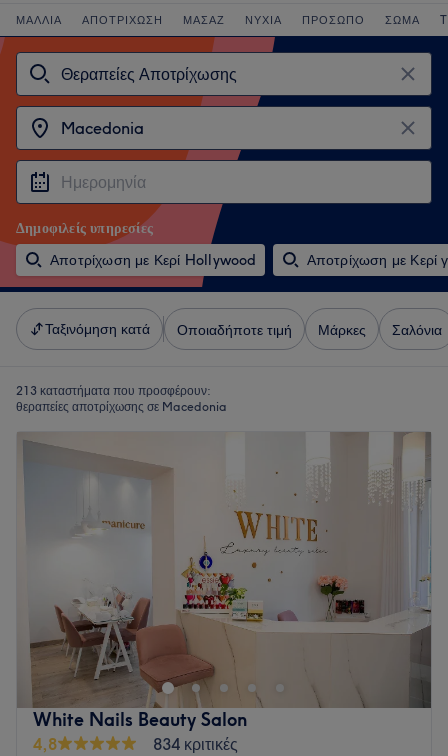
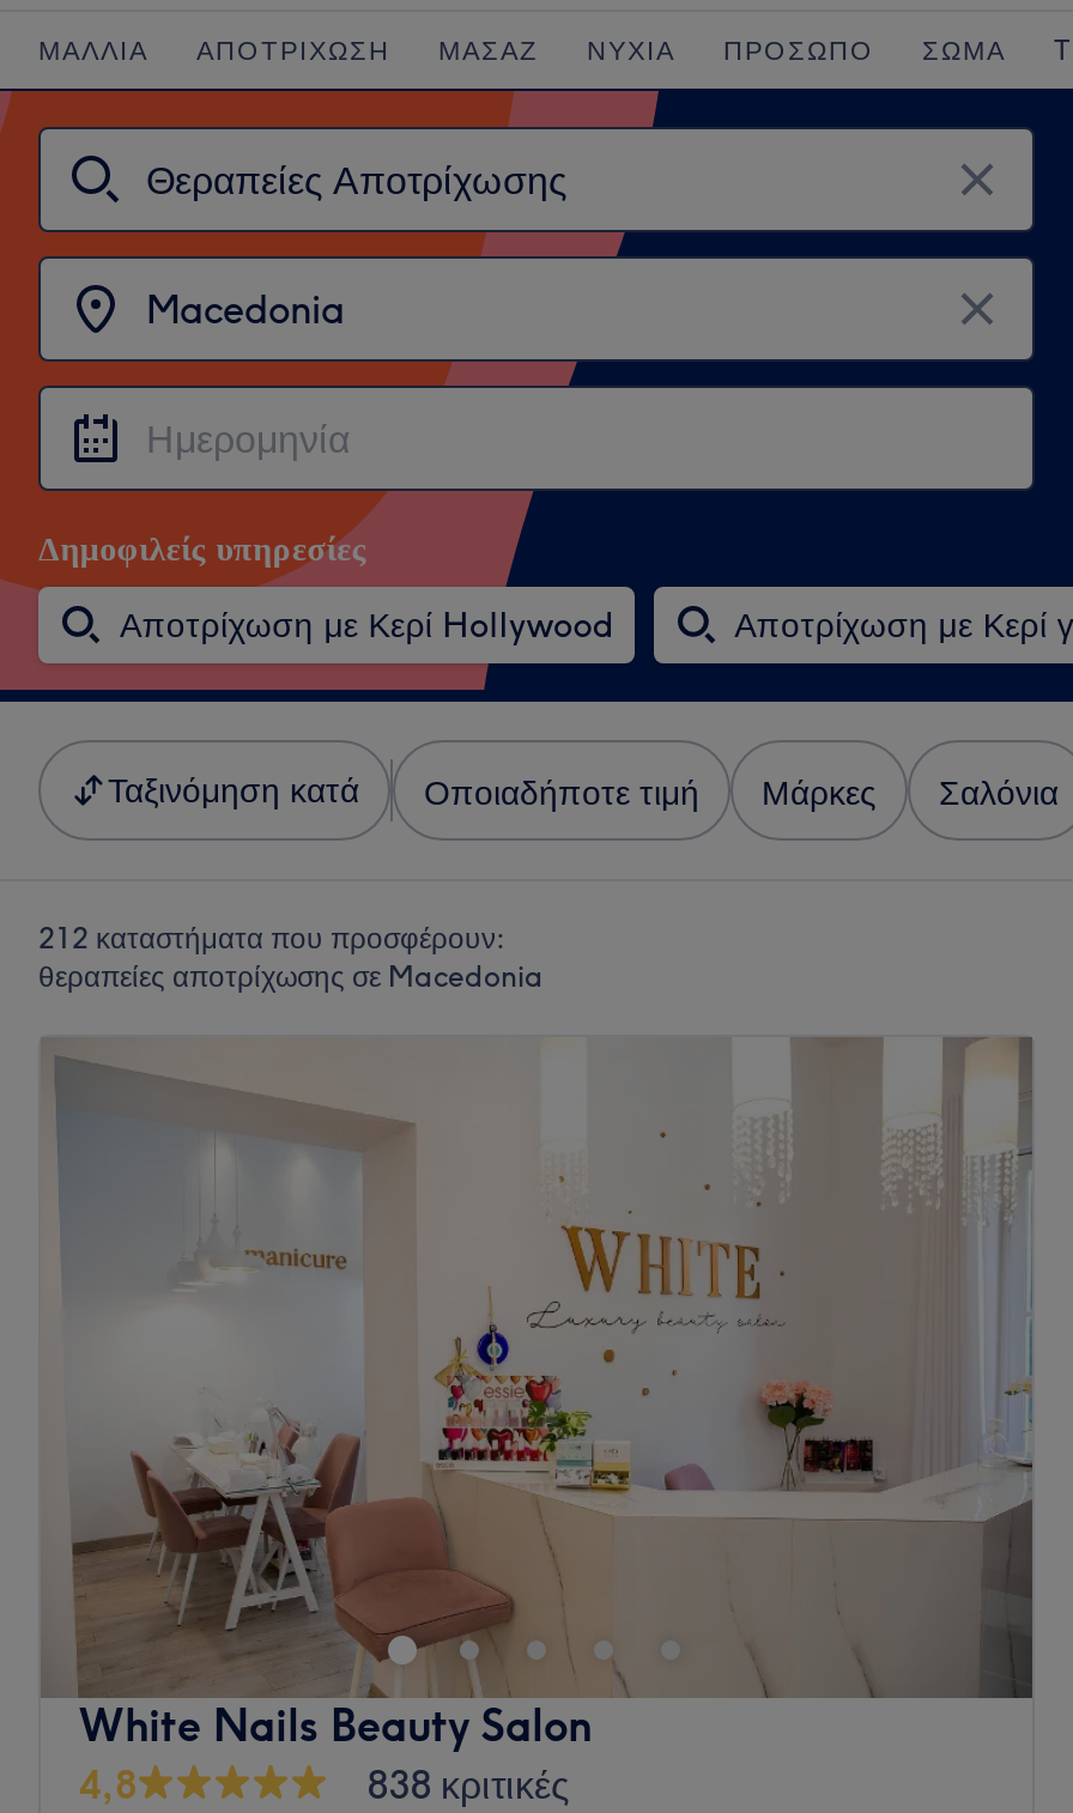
[16,383,210,398] 213 καταστήματα που προσφέρουν: -> [38,920,503,956] 212 καταστήματα που προσφέρουν:
[153,734,238,754] 834 κριτικές -> [366,1760,570,1808] 838 κριτικές

